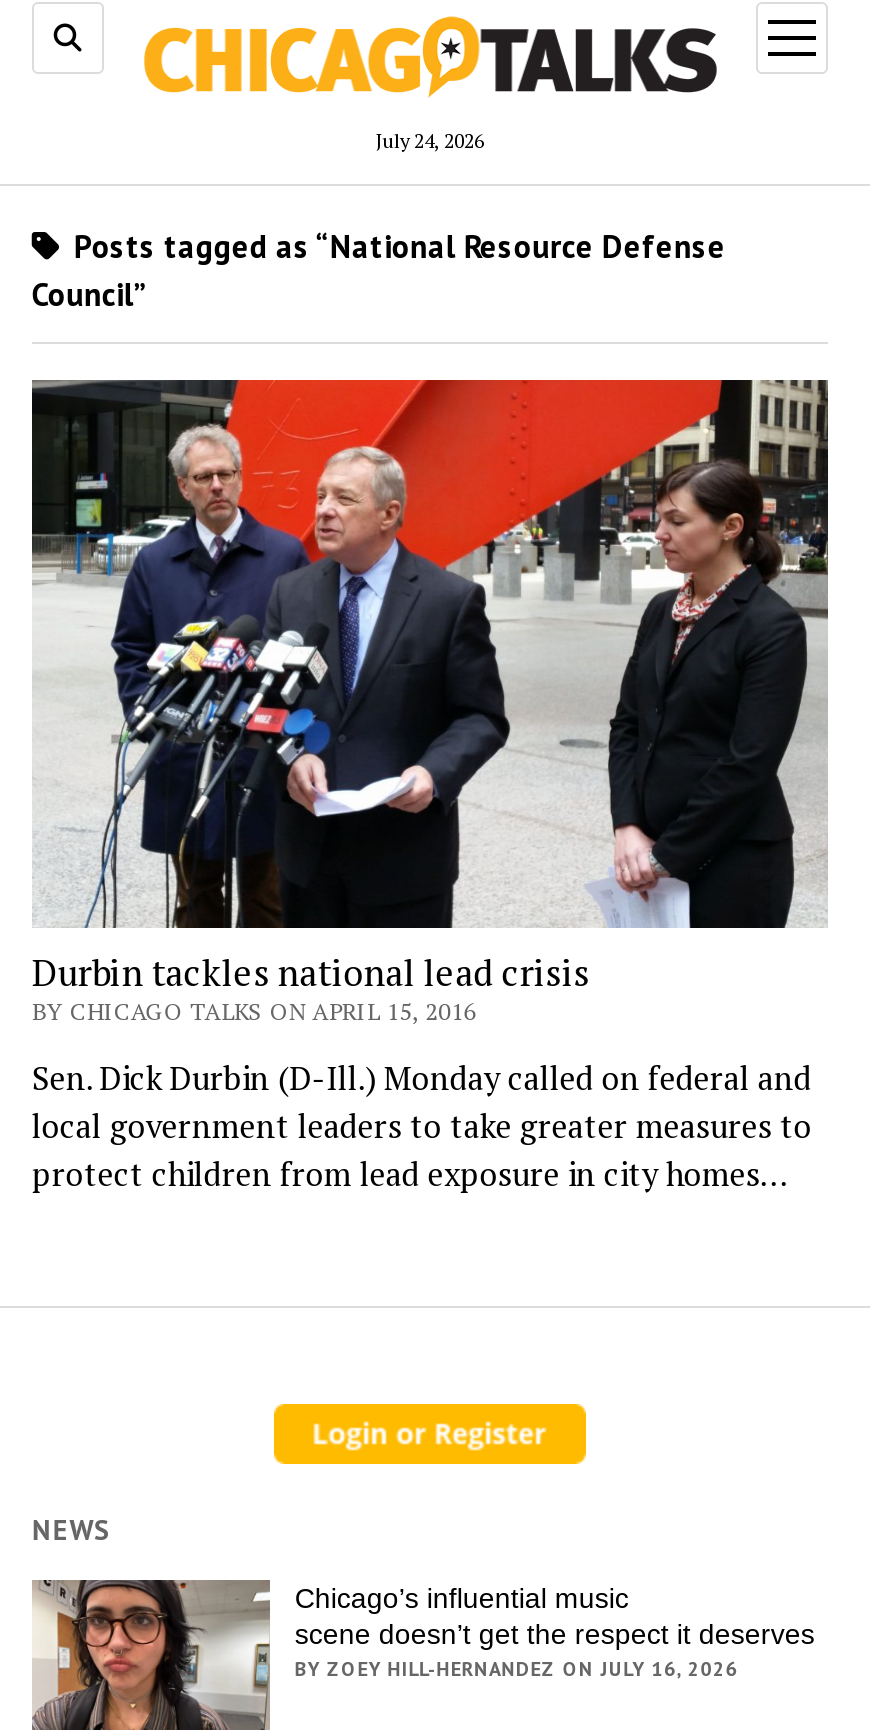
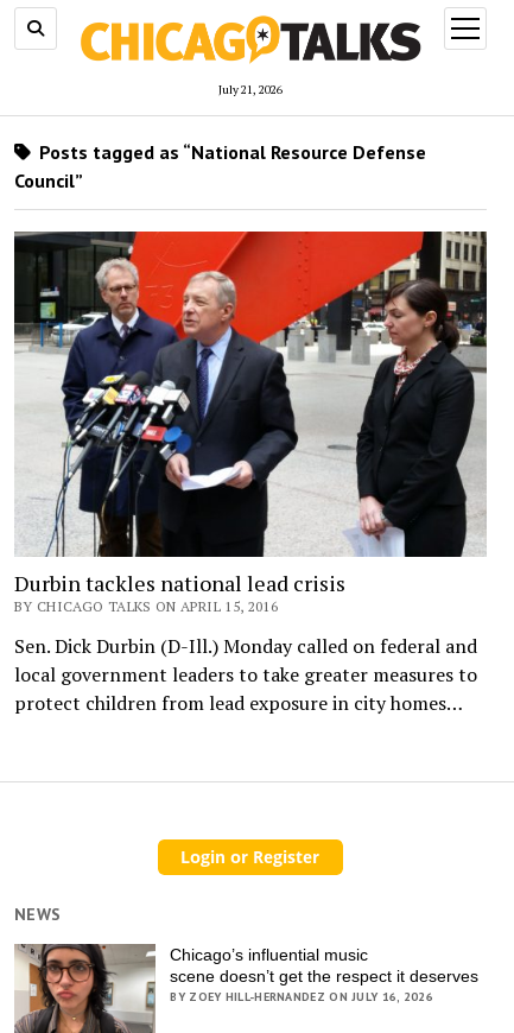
[376,129,484,155] July 24, 2026 -> [218,82,283,98] July 21, 2026

